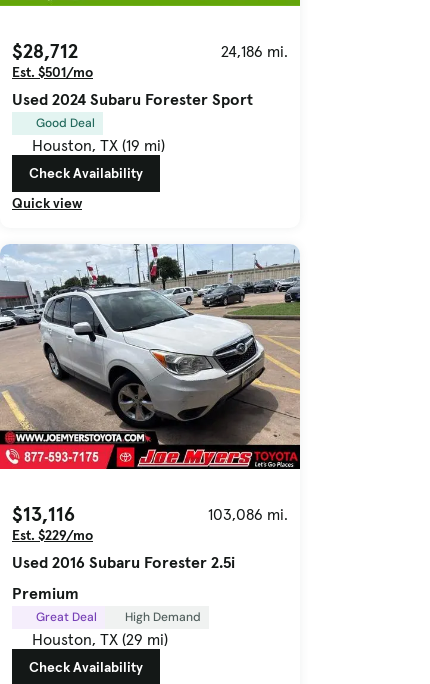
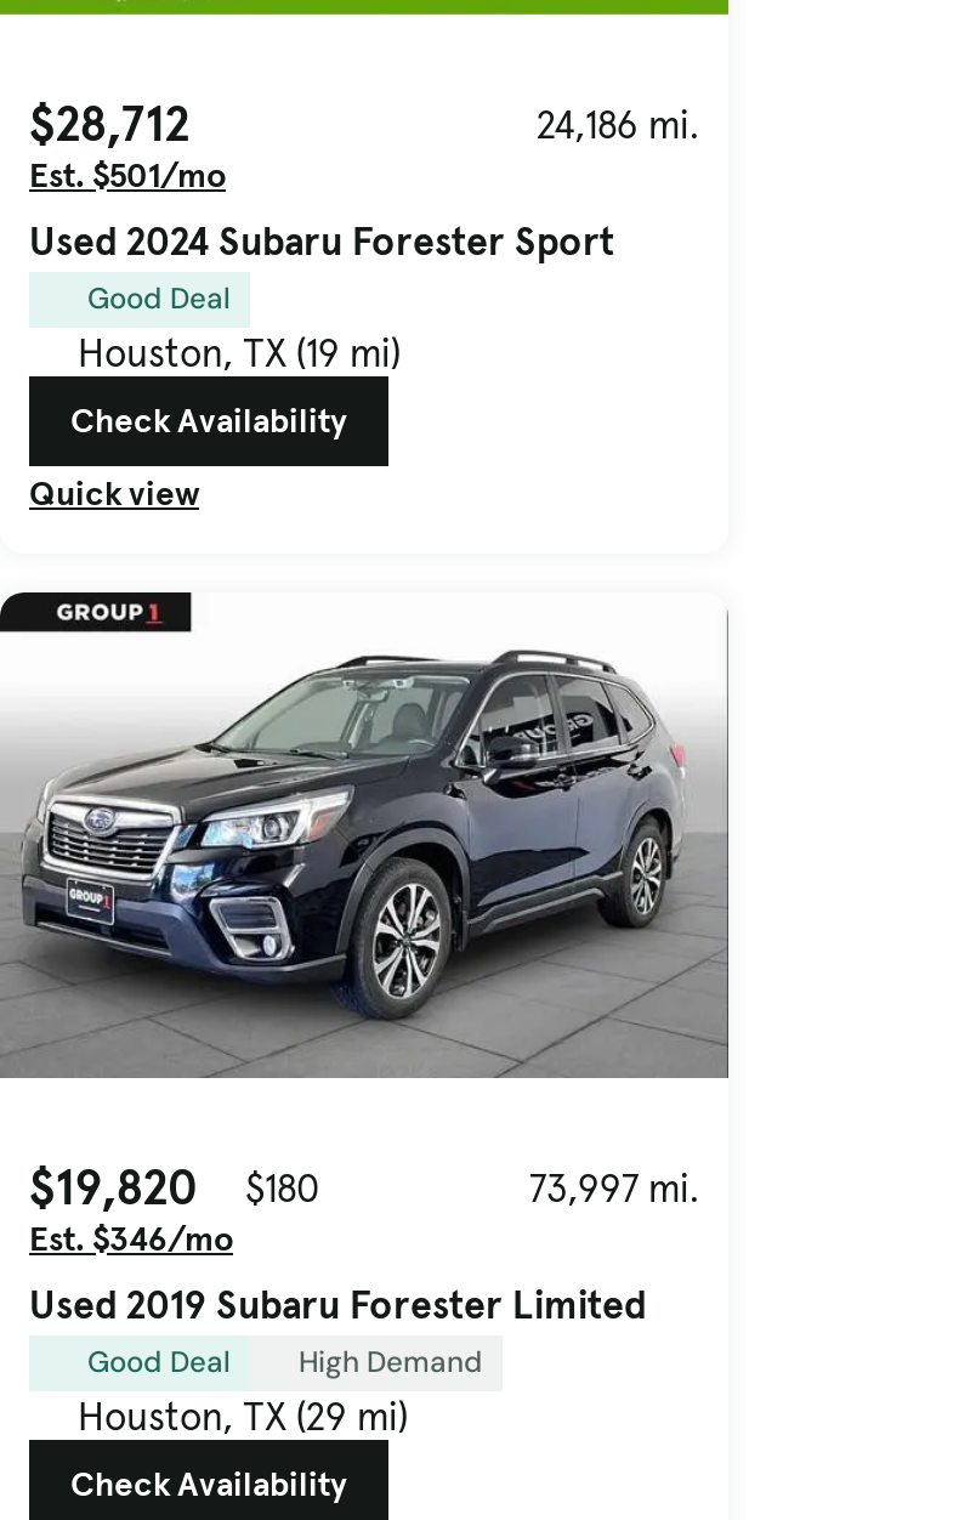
[3,243,300,625] [image] | $13,116 | 103,086 mi. | Est. $229/mo | Used 2016 Subaru Forester 2.5i | Premium | Great Deal -> [7,590,731,1382] [image] | $19,820 | $180 | 73,997 mi. | Est. $346/mo | Used 2019 Subaru Forester Limited | Good Deal

